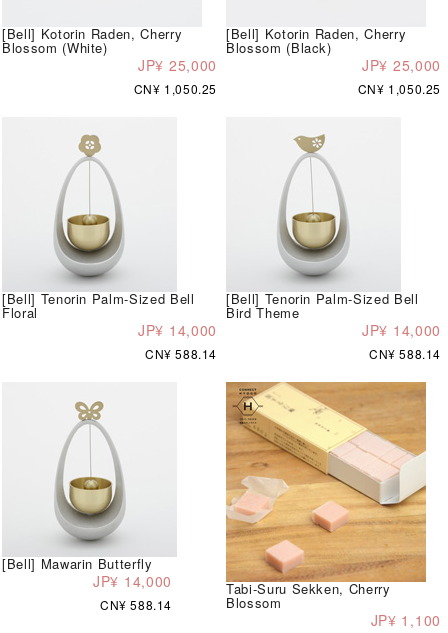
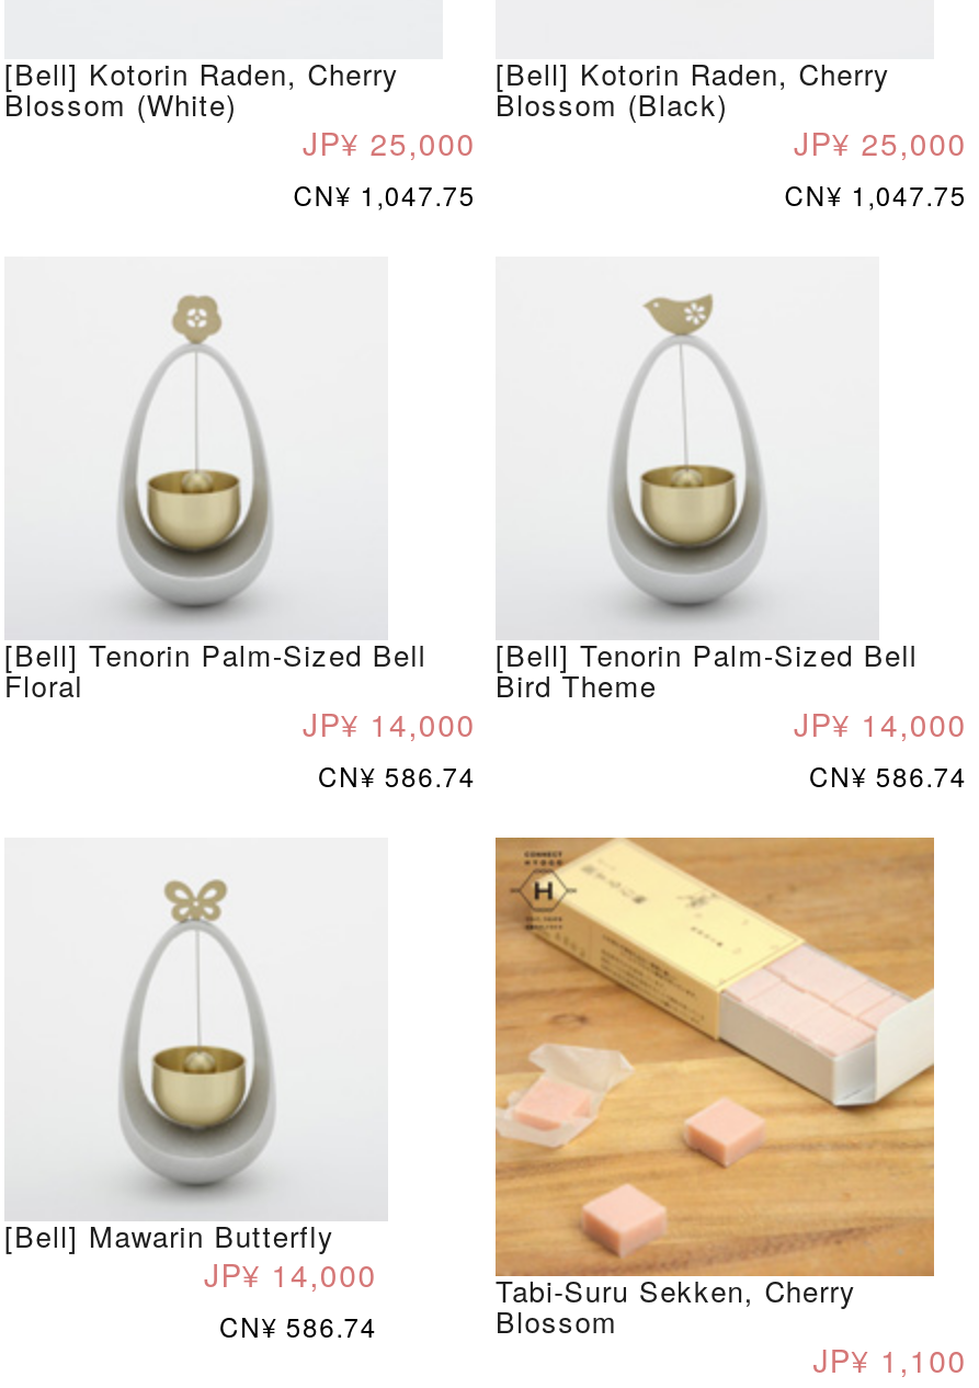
[134,80,217,97] CN¥ 1,050.25 -> [293,175,476,212] CN¥ 1,047.75
[358,80,441,97] CN¥ 1,050.25 -> [785,175,967,212] CN¥ 1,047.75
[145,345,217,362] CN¥ 588.14 -> [318,756,476,793] CN¥ 586.74
[369,345,441,362] CN¥ 588.14 -> [809,756,967,793] CN¥ 586.74
[100,596,172,613] CN¥ 588.14 -> [219,1306,377,1343] CN¥ 586.74

